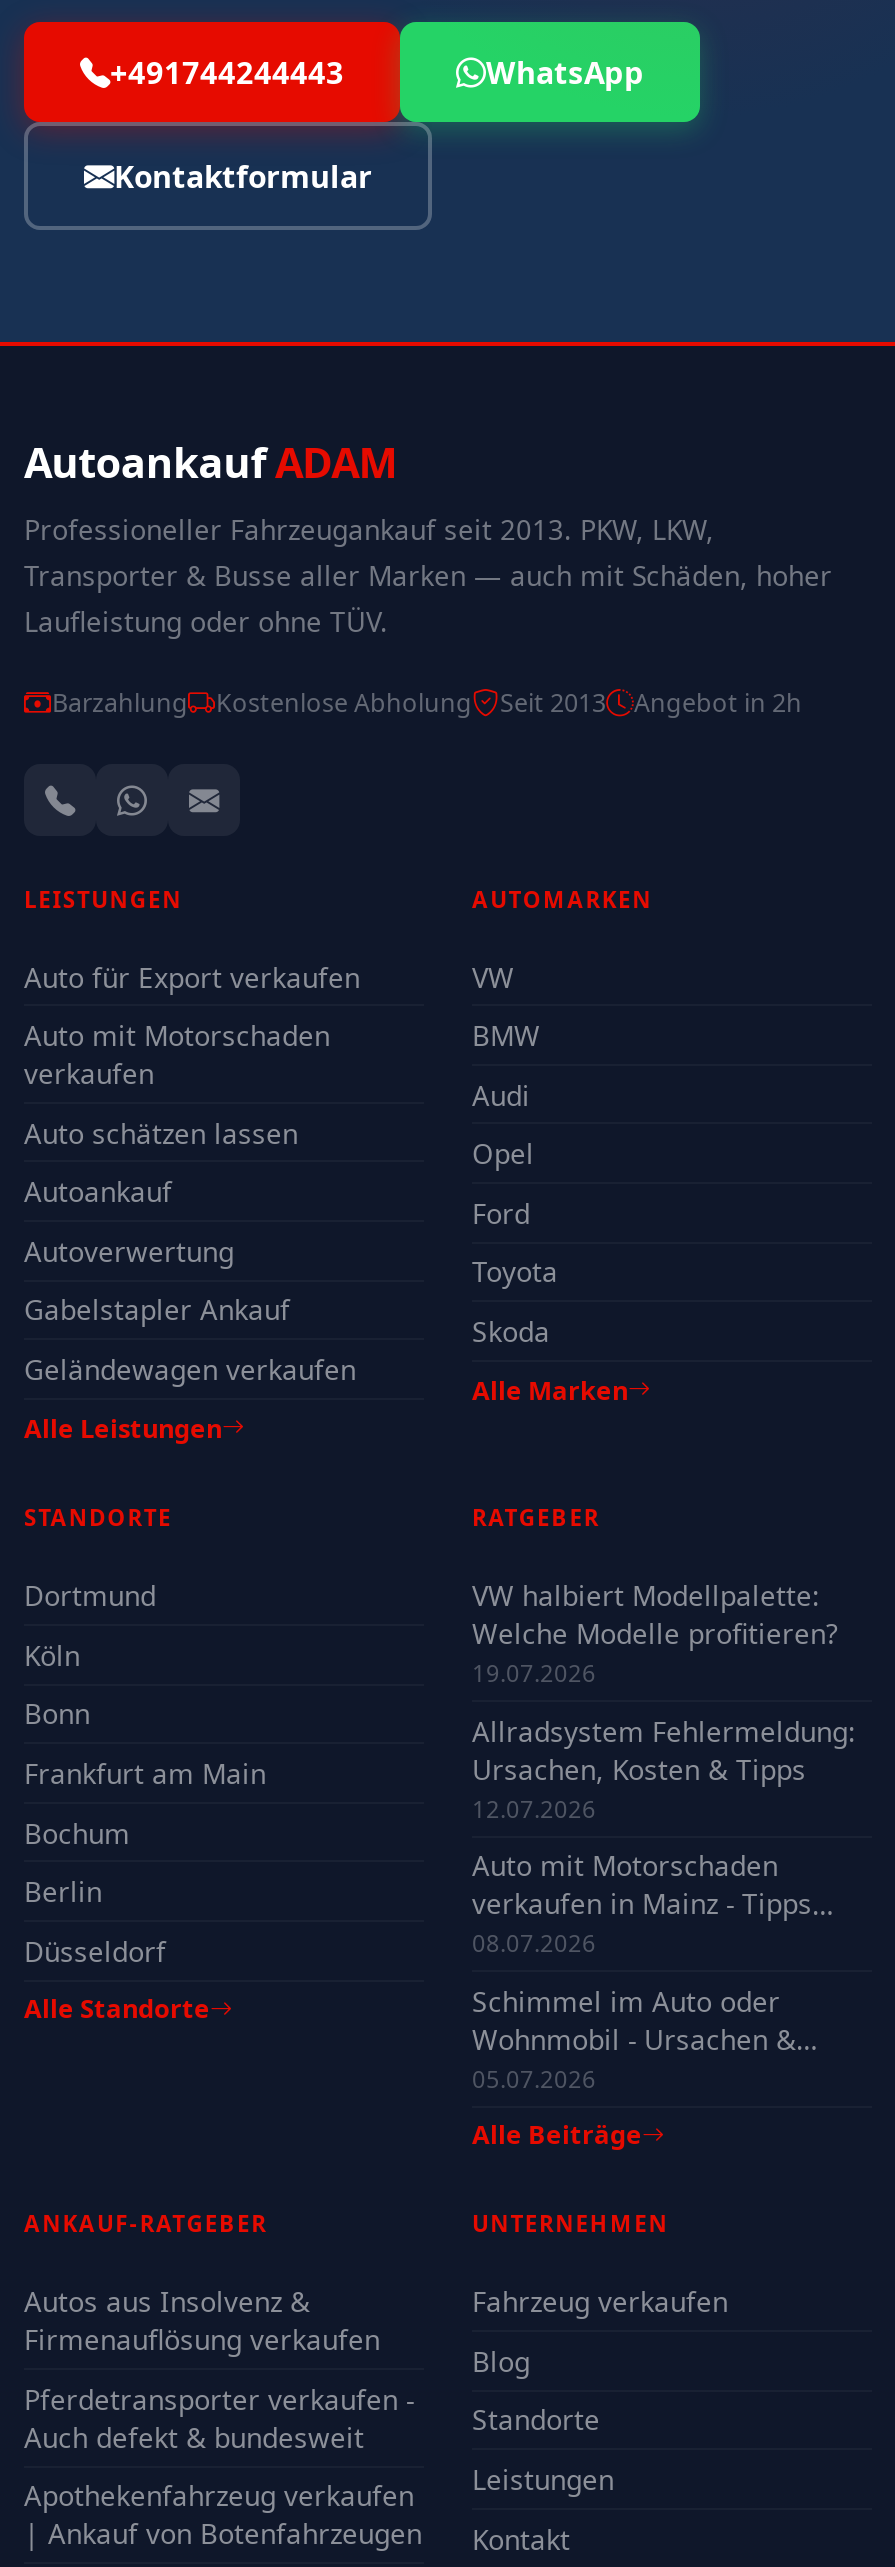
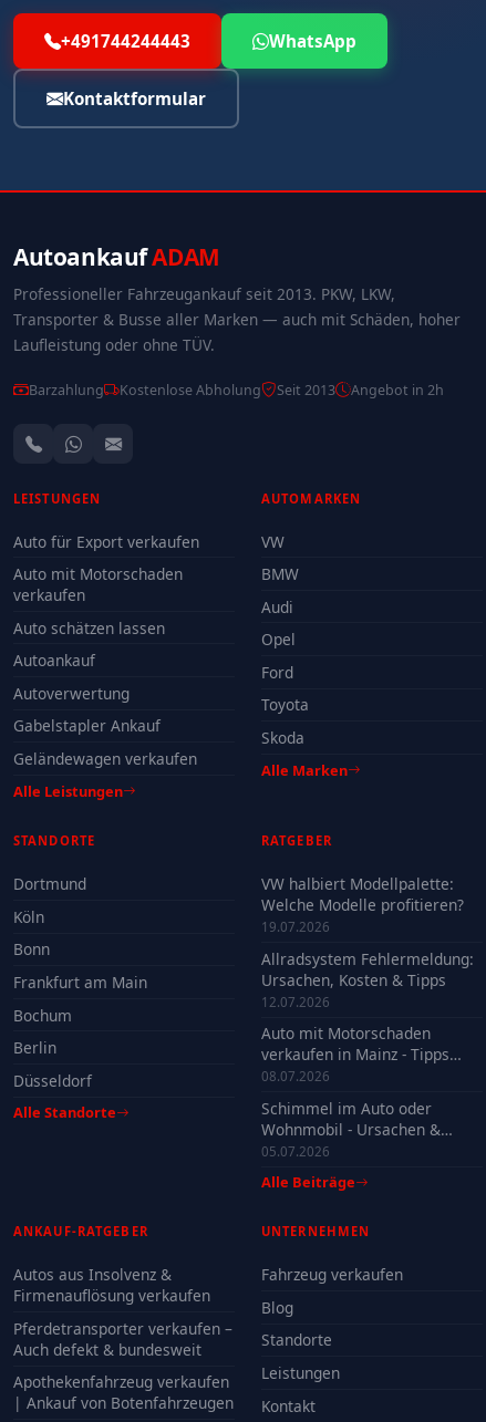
[24,2380,414,2418] Pferdetransporter verkaufen - -> [13,1318,232,1339] Pferdetransporter verkaufen –

